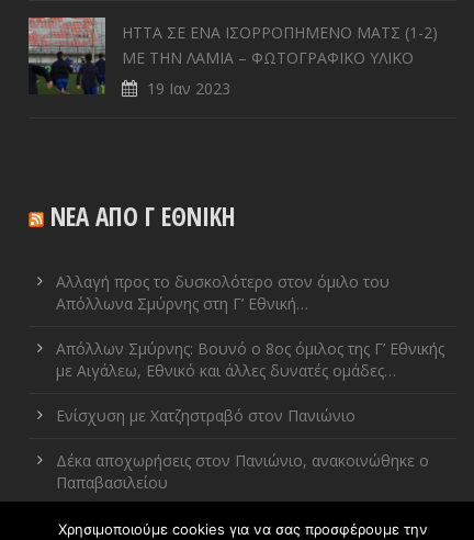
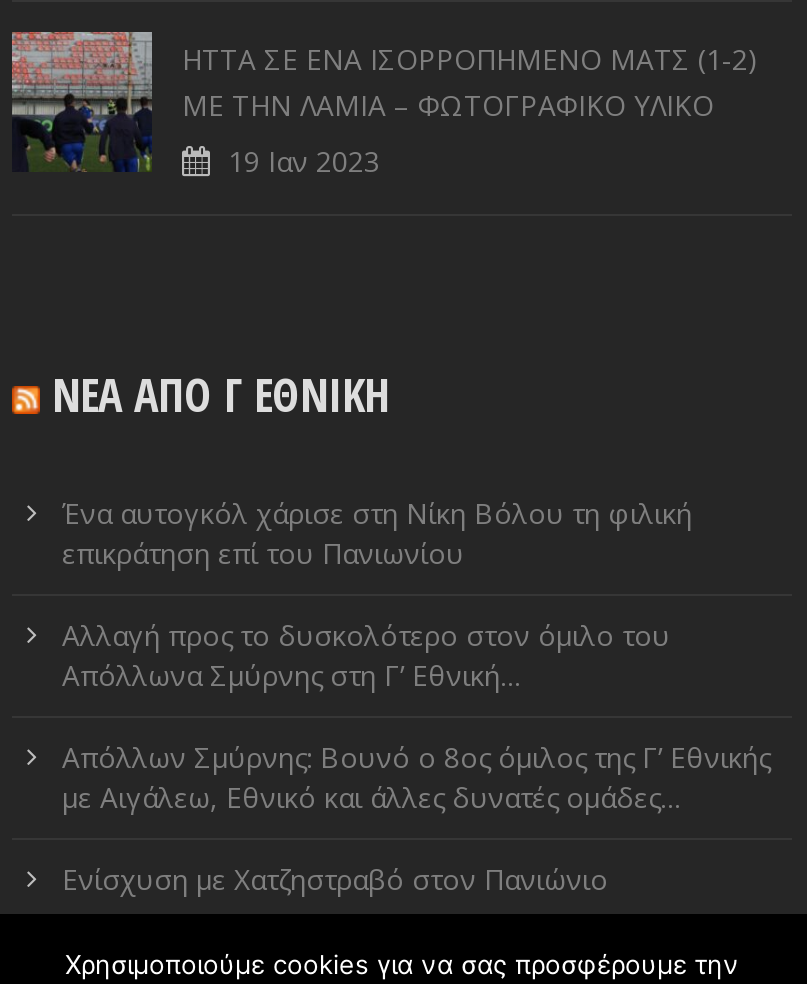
none -> [62,494,692,572] Ένα αυτογκόλ χάρισε στη Νίκη Βόλου τη φιλική | επικράτηση επί του Πανιωνίου
moved [56,271,444,426] -> [62,616,770,898]: Αλλαγή προς το δυσκολότερο στον όμιλο του | Απόλλωνα Σμύρνης στη Γ’ Εθνική… | Απόλλων Σμύρνης: Βουνό ο 8ος όμιλος της Γ’ Εθνικής | με Αιγάλεω, Εθνικό και άλλες δυνατές ομάδες… | Ενίσχυση με Χατζηστραβό στον Πανιώνιο
[56,450,429,493] Δέκα αποχωρήσεις στον Πανιώνιο, ανακοινώθηκε ο | Παπαβασιλείου -> none

